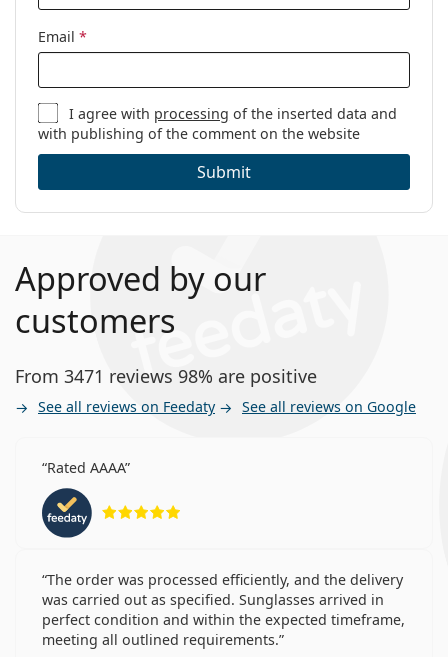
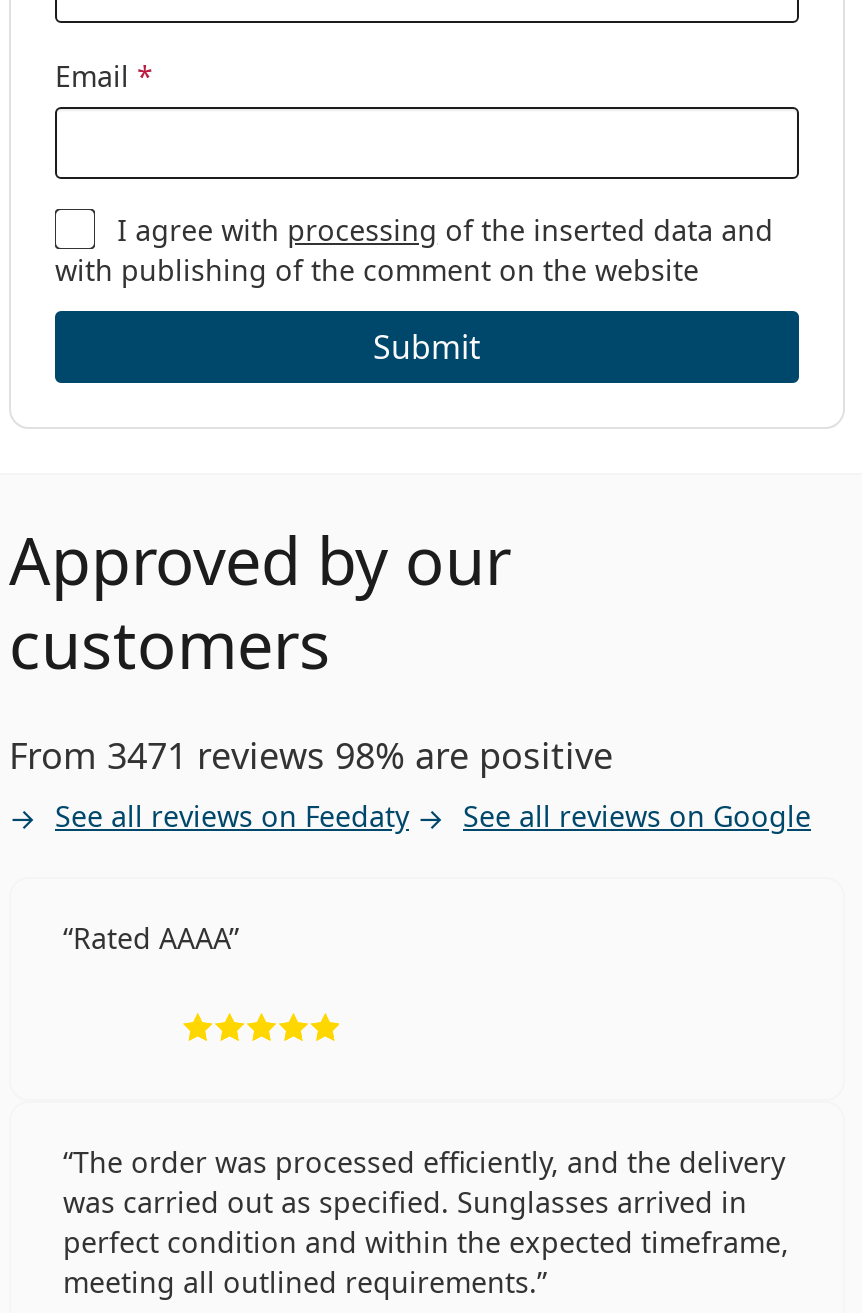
[41,487,93,539] [image] -> none

